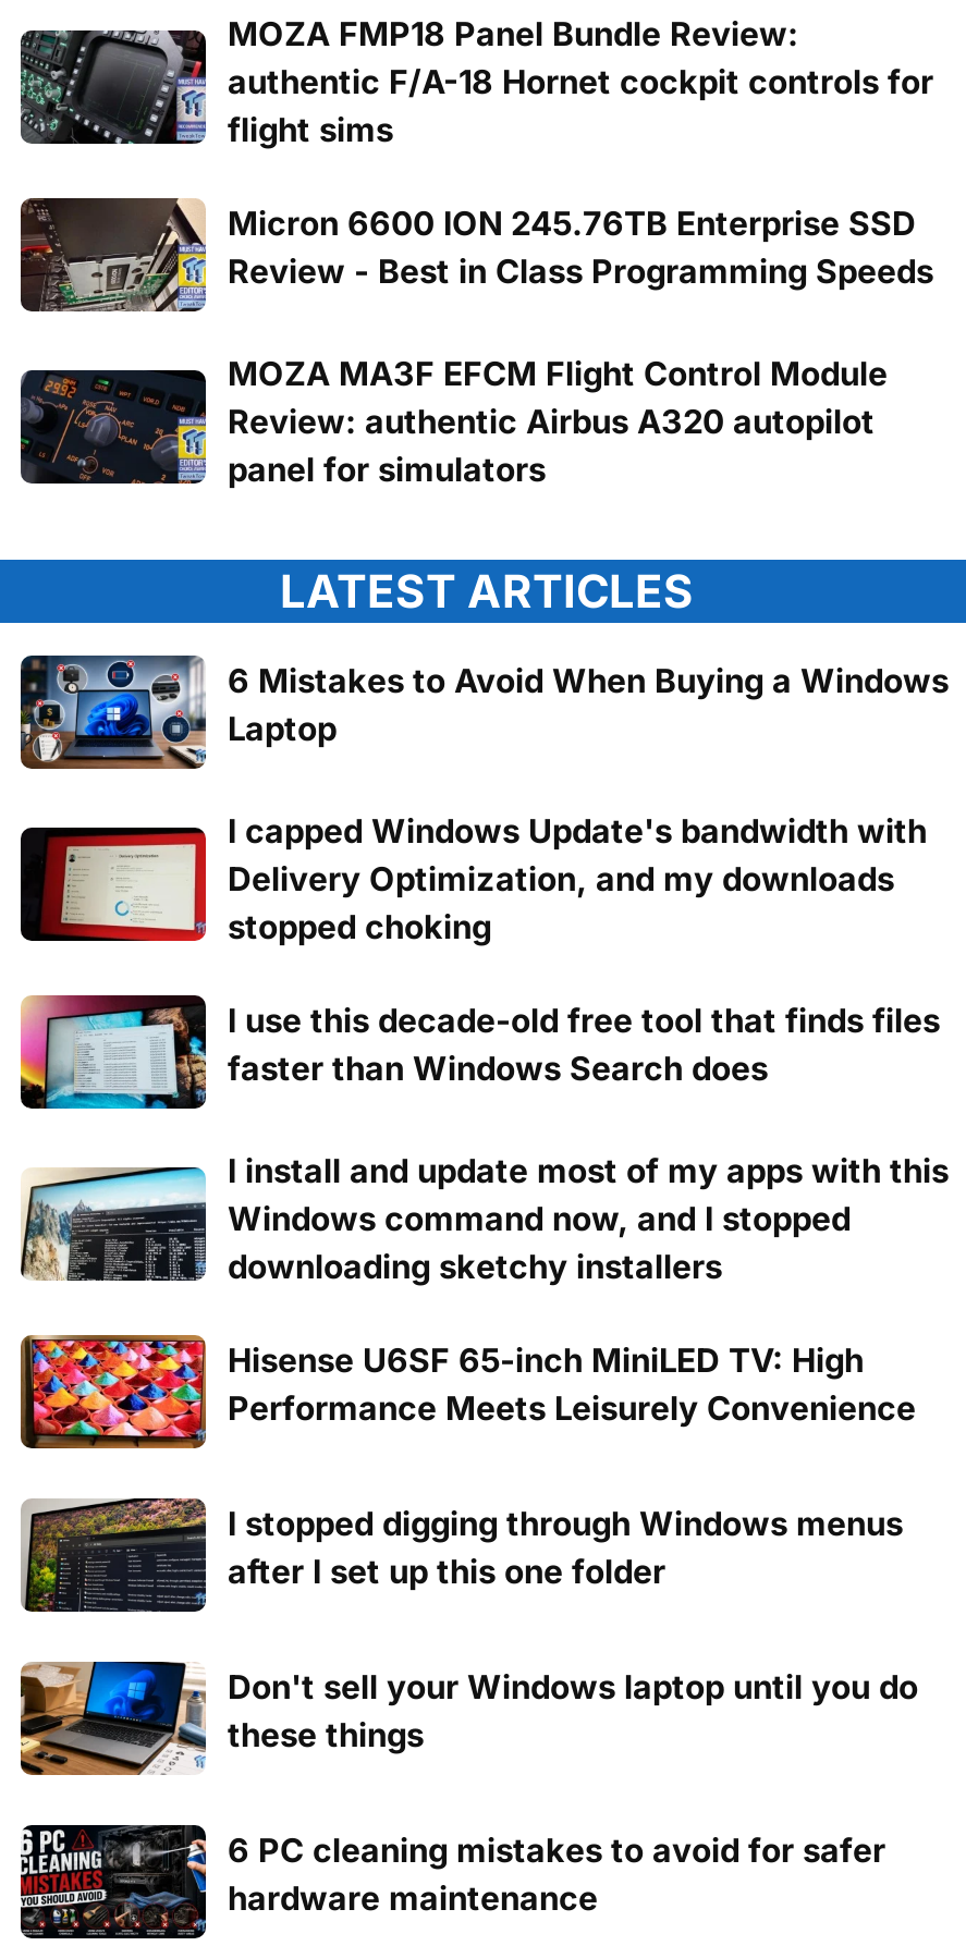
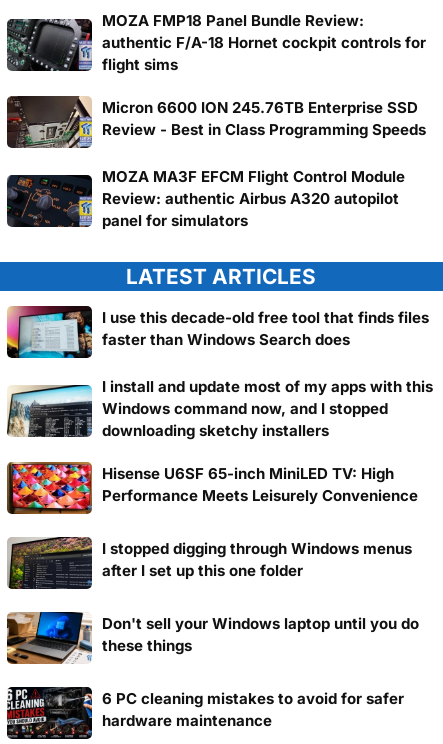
[19,656,949,947] [image] | 6 Mistakes to Avoid When Buying a Windows | Laptop | I capped Windows Update's bandwidth with | Delivery Optimization, and my downloads | stopped choking -> none
[19,828,197,943] [image] -> none

